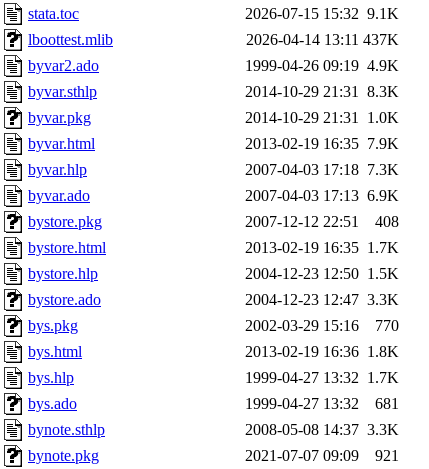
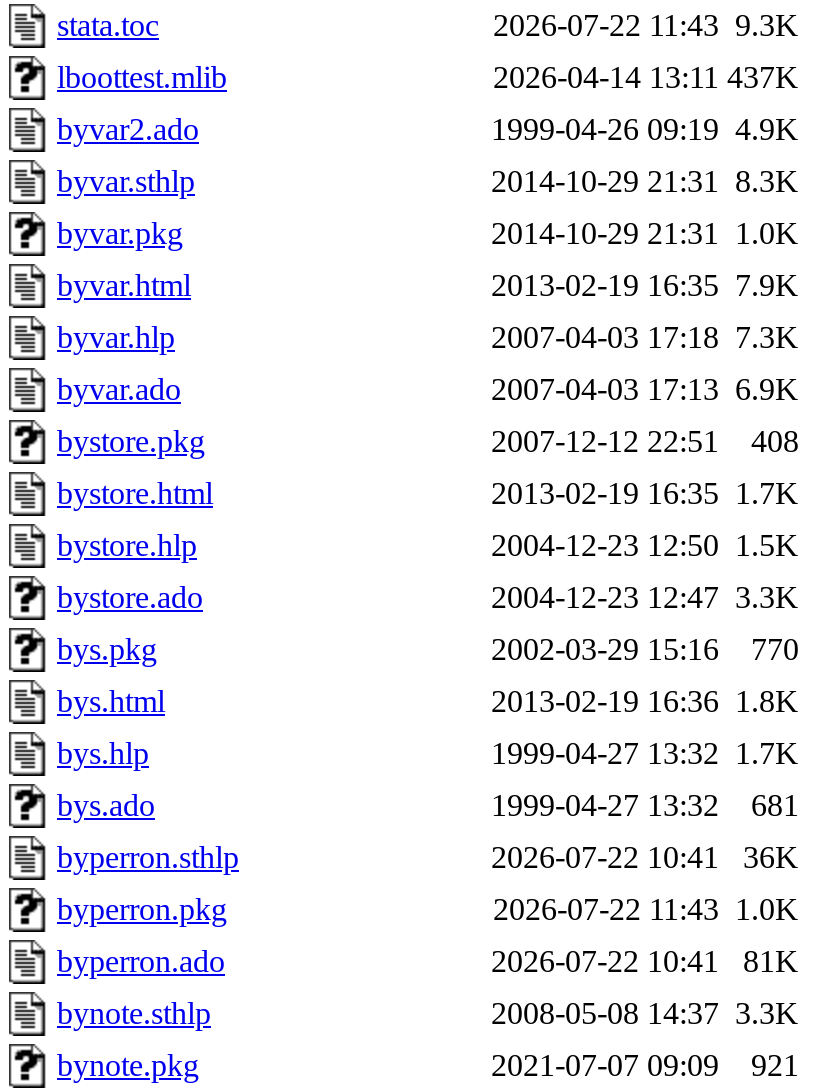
[245,5,399,22] 2026-07-15 15:32 9.1K -> [493,9,799,43] 2026-07-22 11:43 9.3K
none -> [57,841,799,979] byperron.sthlp | 2026-07-22 10:41 | 36K | byperron.pkg | 2026-07-22 11:43 1.0K | byperron.ado | 2026-07-22 10:41 | 81K

